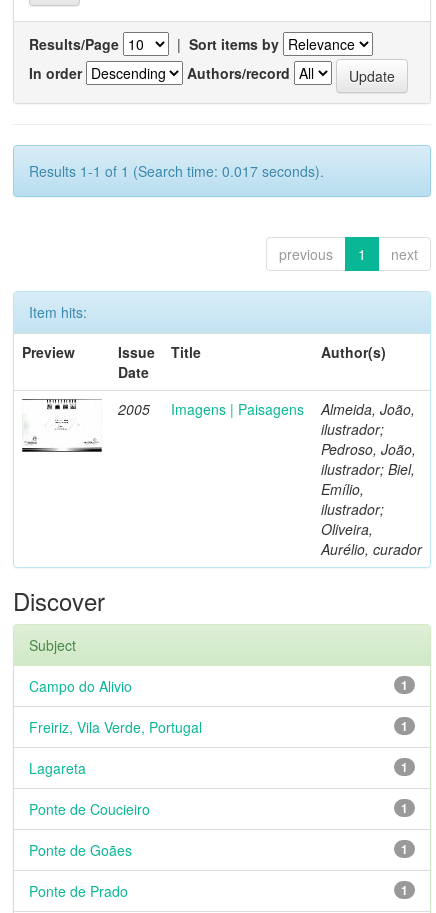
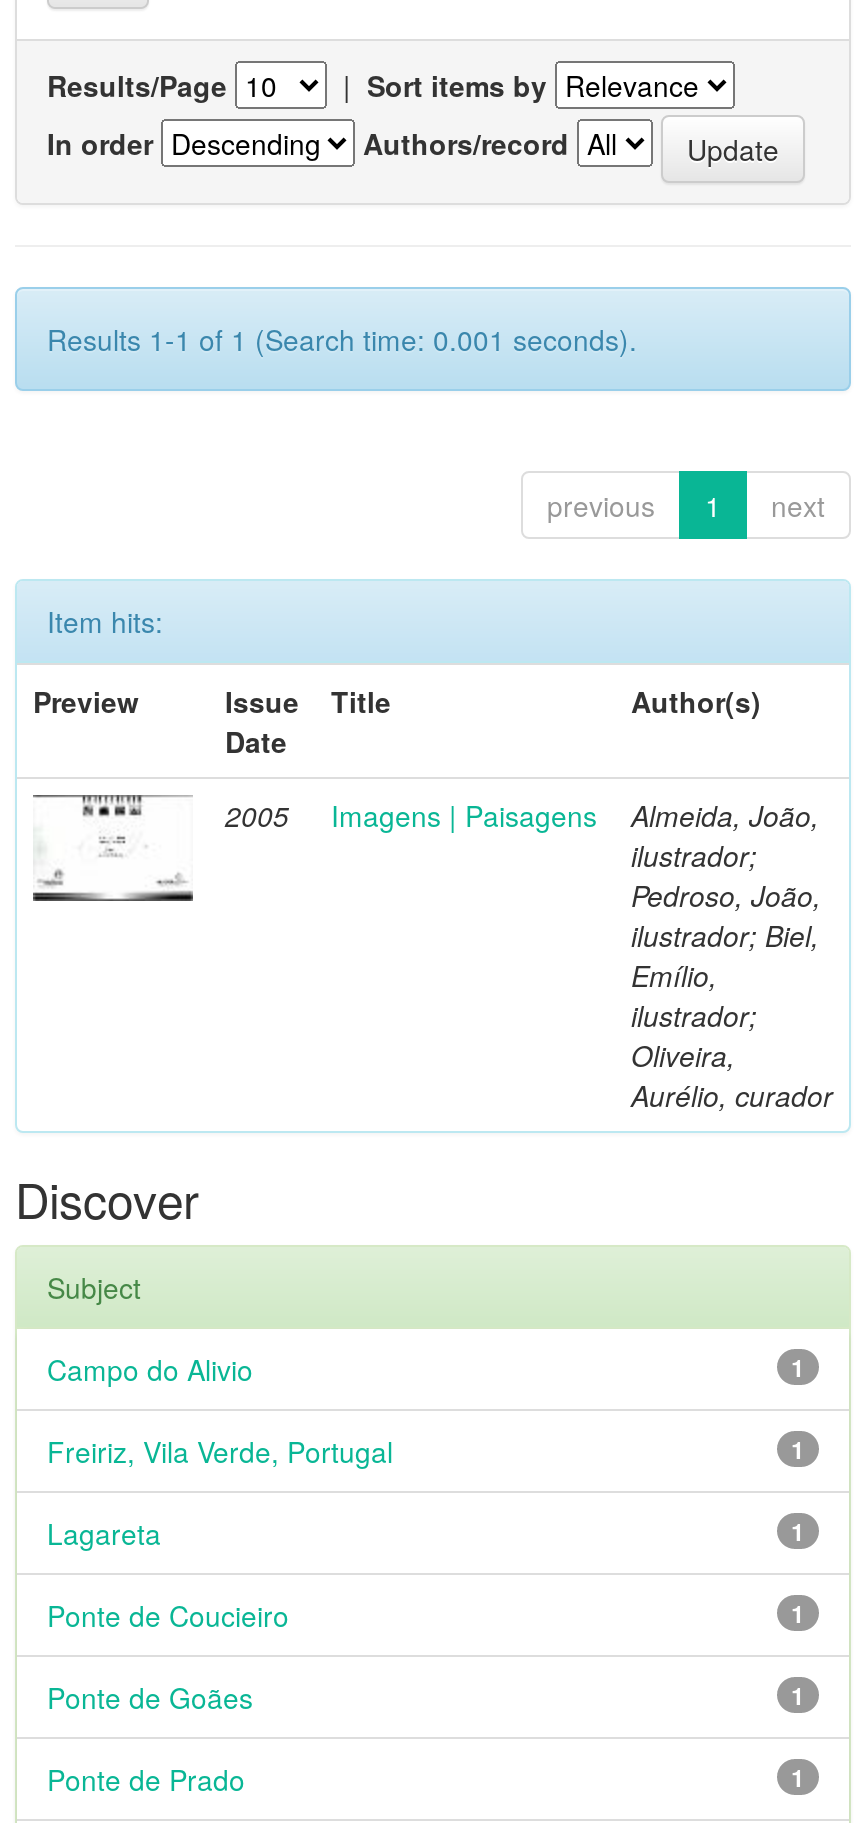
[29,161,324,181] Results 1-1 of 1 (Search time: 0.017 seconds). -> [47,318,637,358] Results 1-1 of 1 (Search time: 0.001 seconds).

